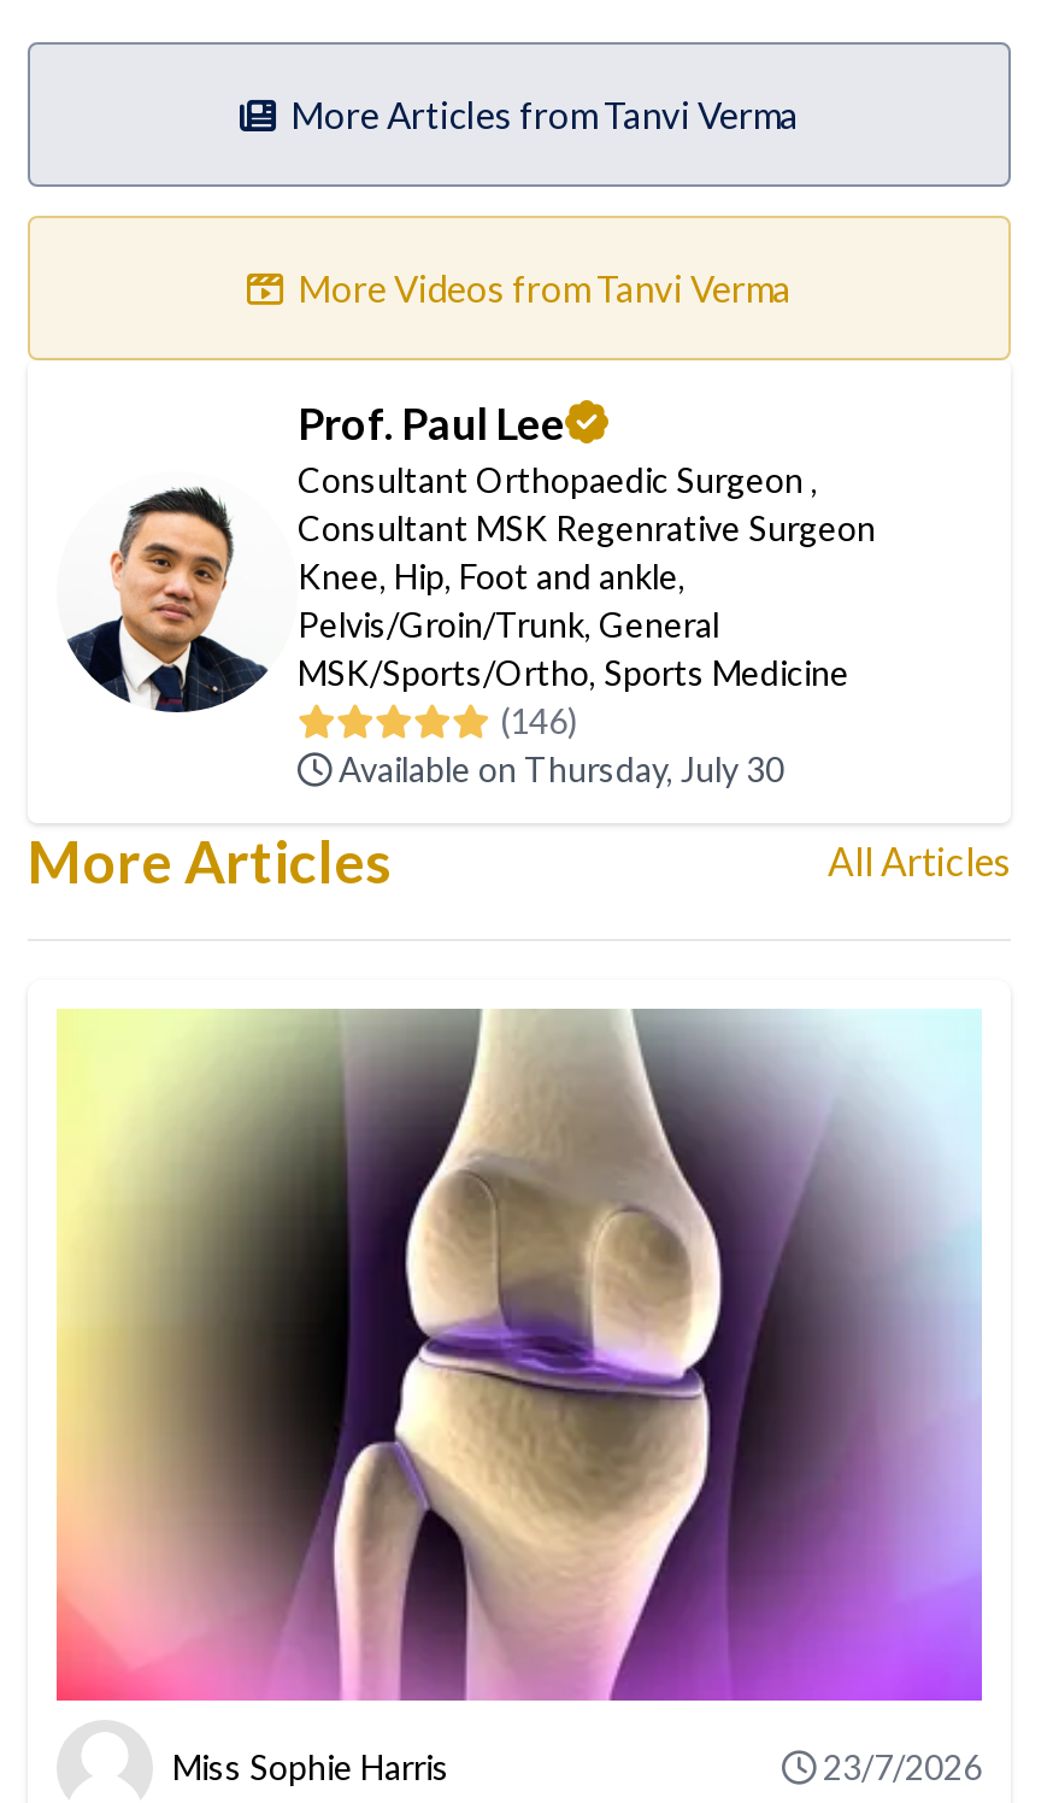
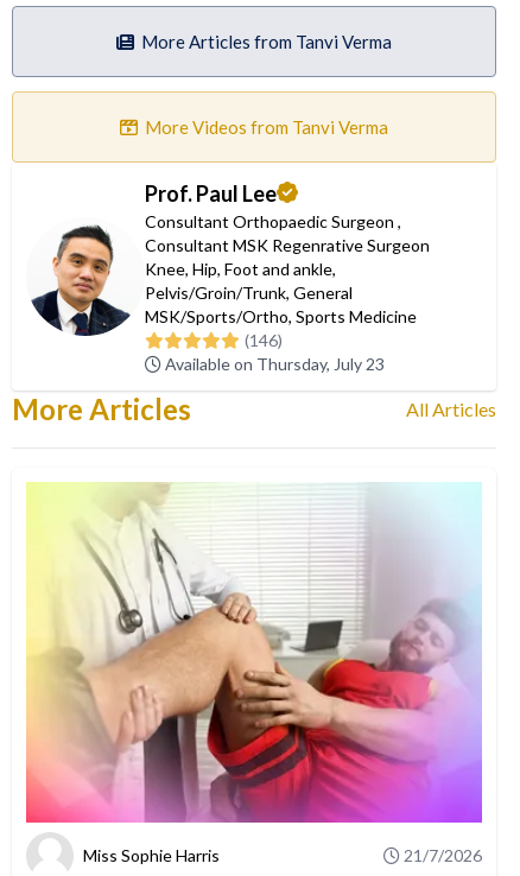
[331,748,784,789] Available on Thursday, July 30 -> [161,354,385,374] Available on Thursday, July 23
[124,1009,982,1788] [image] | 23/7/2026 -> [43,482,482,866] [image] | 21/7/2026

